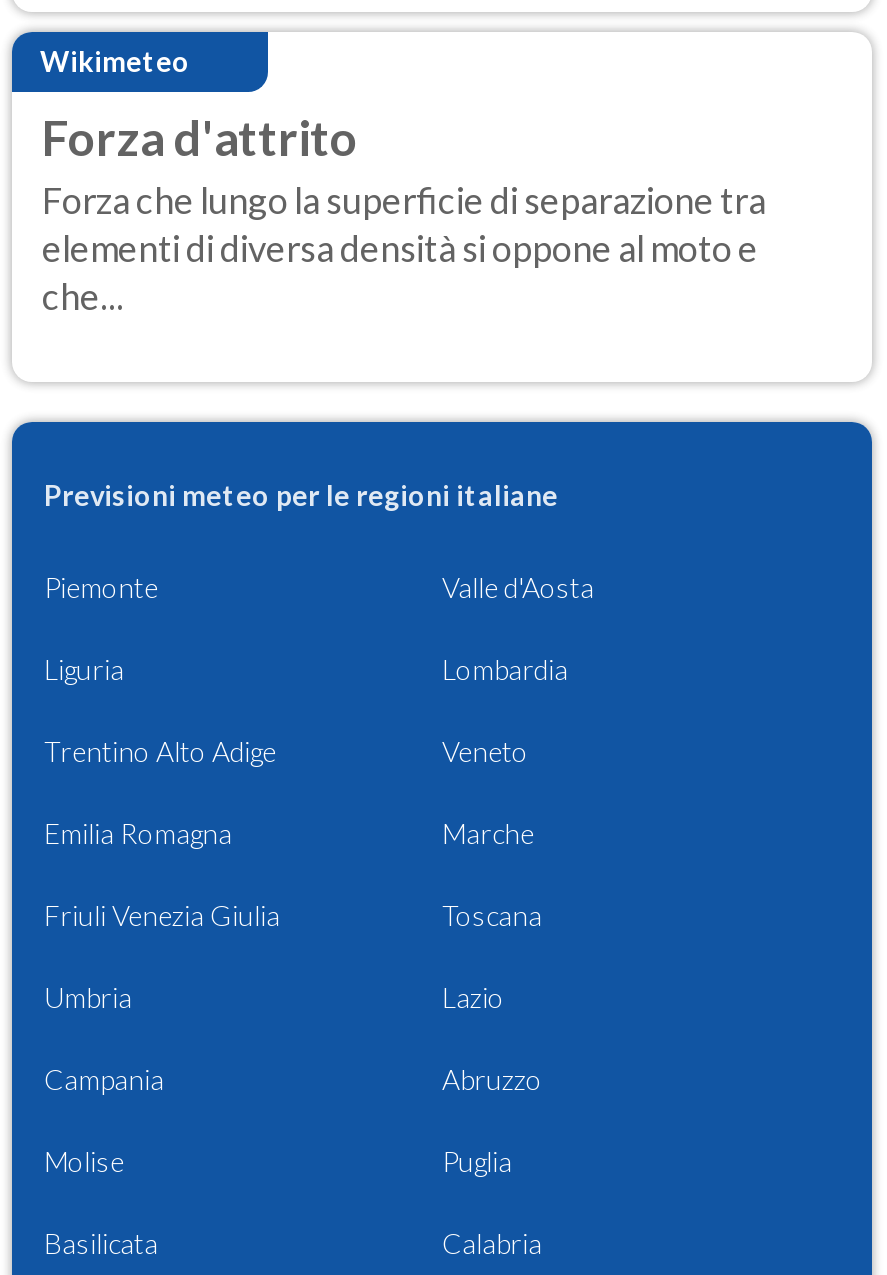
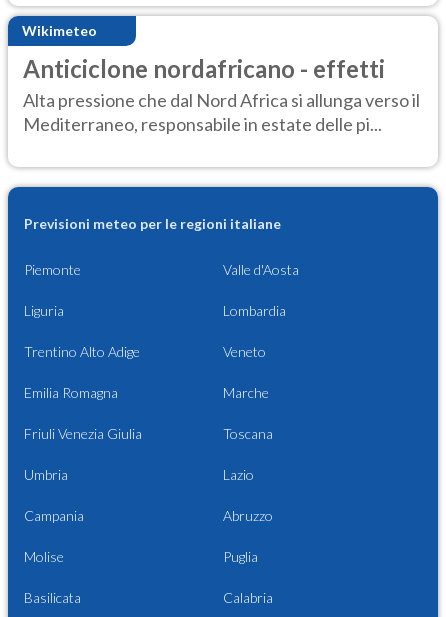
[42,108,766,319] Forza d'attrito | Forza che lungo la superficie di separazione tra | elementi di diversa densità si oppone al moto e | che... -> [23,54,420,135] Anticiclone nordafricano - effetti | Alta pressione che dal Nord Africa si allunga verso il | Mediterraneo, responsabile in estate delle pi...

